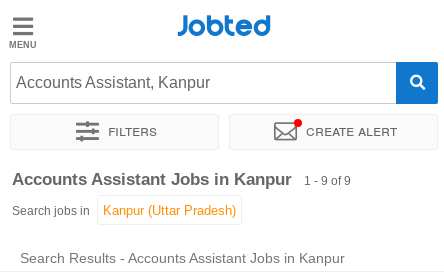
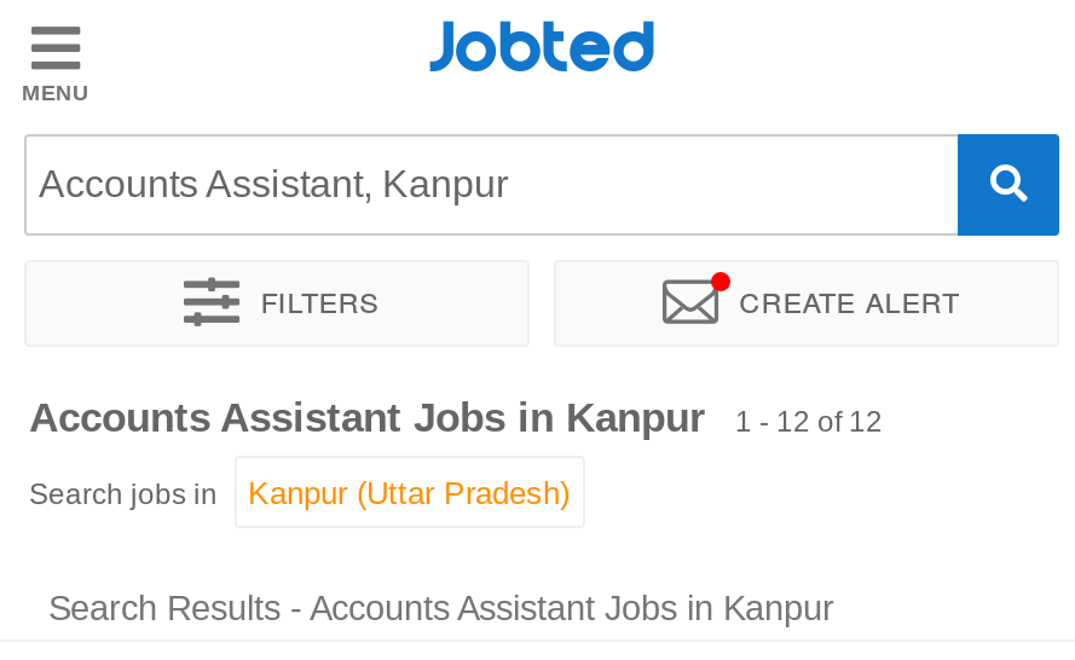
[304,174,351,188] 1 - 9 of 9 -> [735,405,883,439] 1 - 12 of 12

